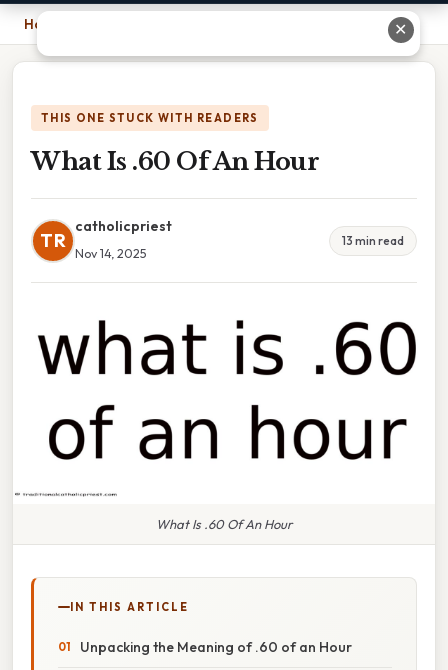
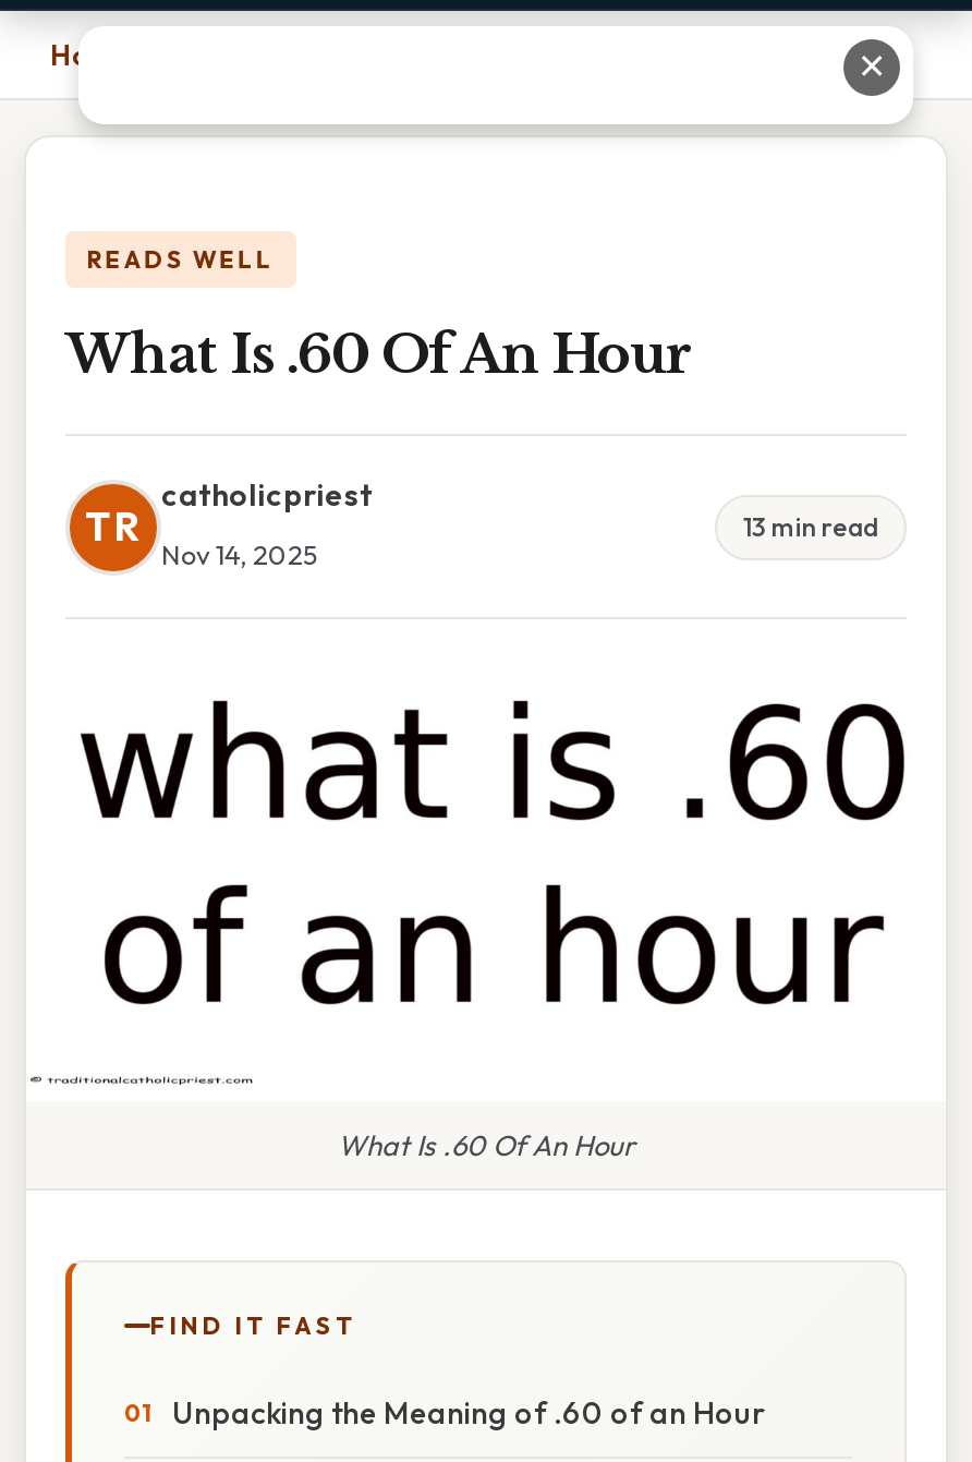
[41,111,259,125] THIS ONE STUCK WITH READERS -> [87,244,275,275] READS WELL
[70,600,189,614] IN THIS ARTICLE -> [150,1310,357,1341] FIND IT FAST

